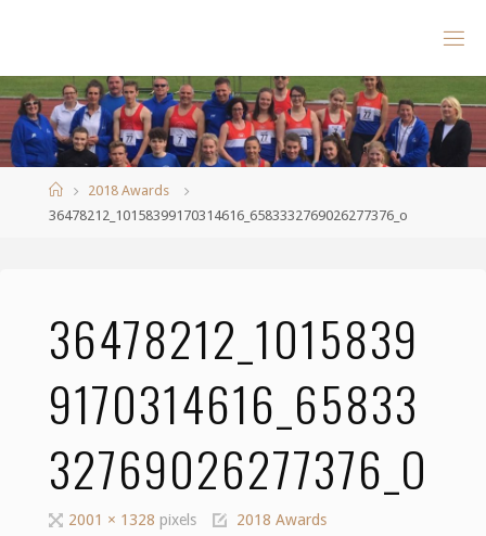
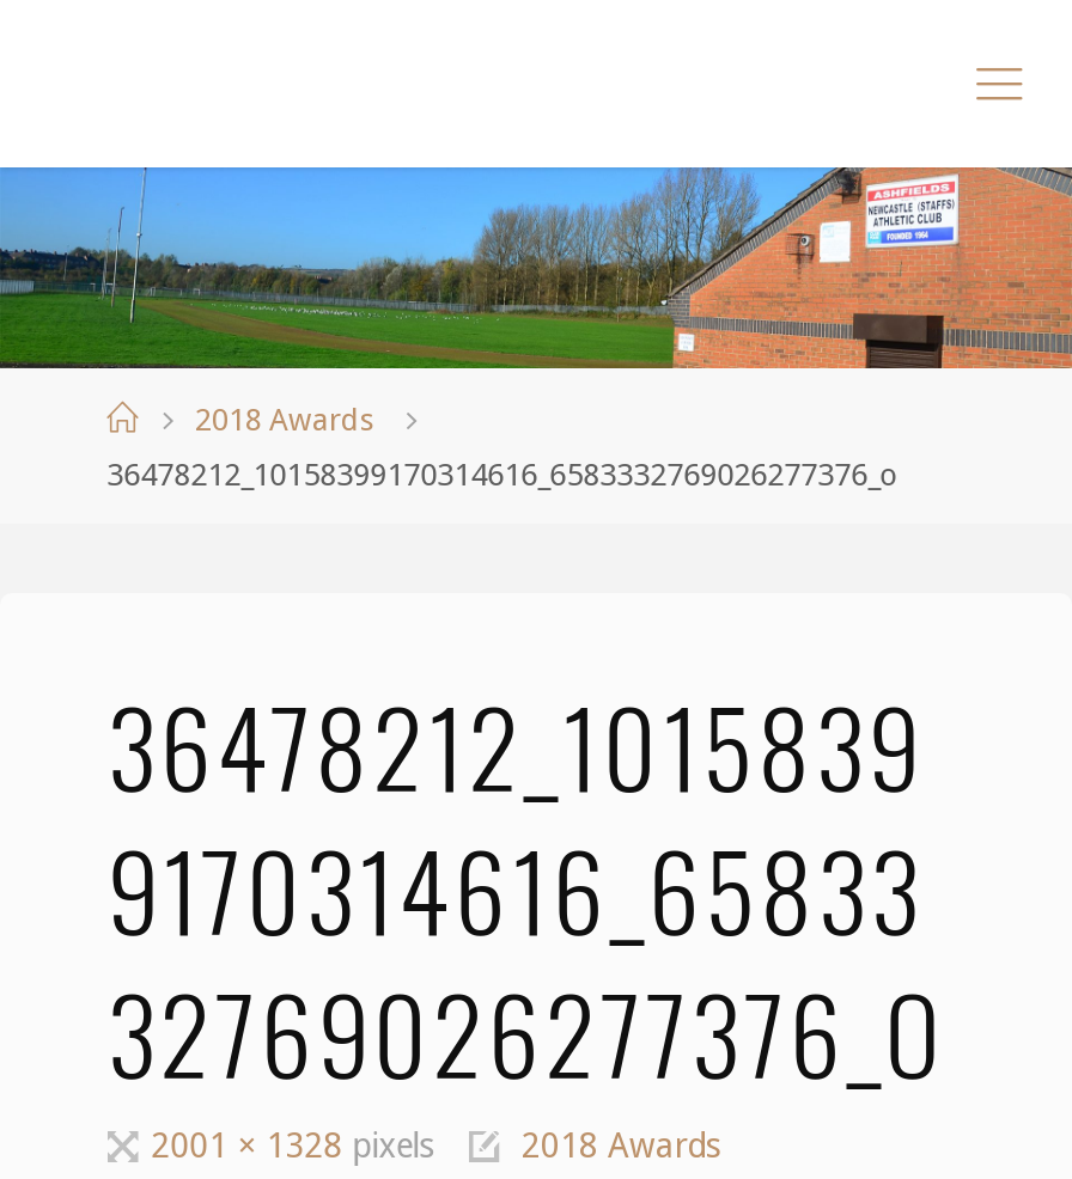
[3,75,483,168] [image] -> [7,165,1065,371] [image]

